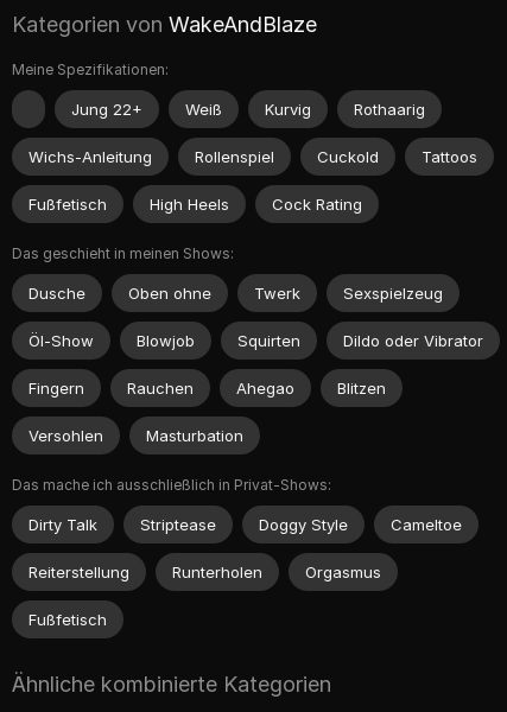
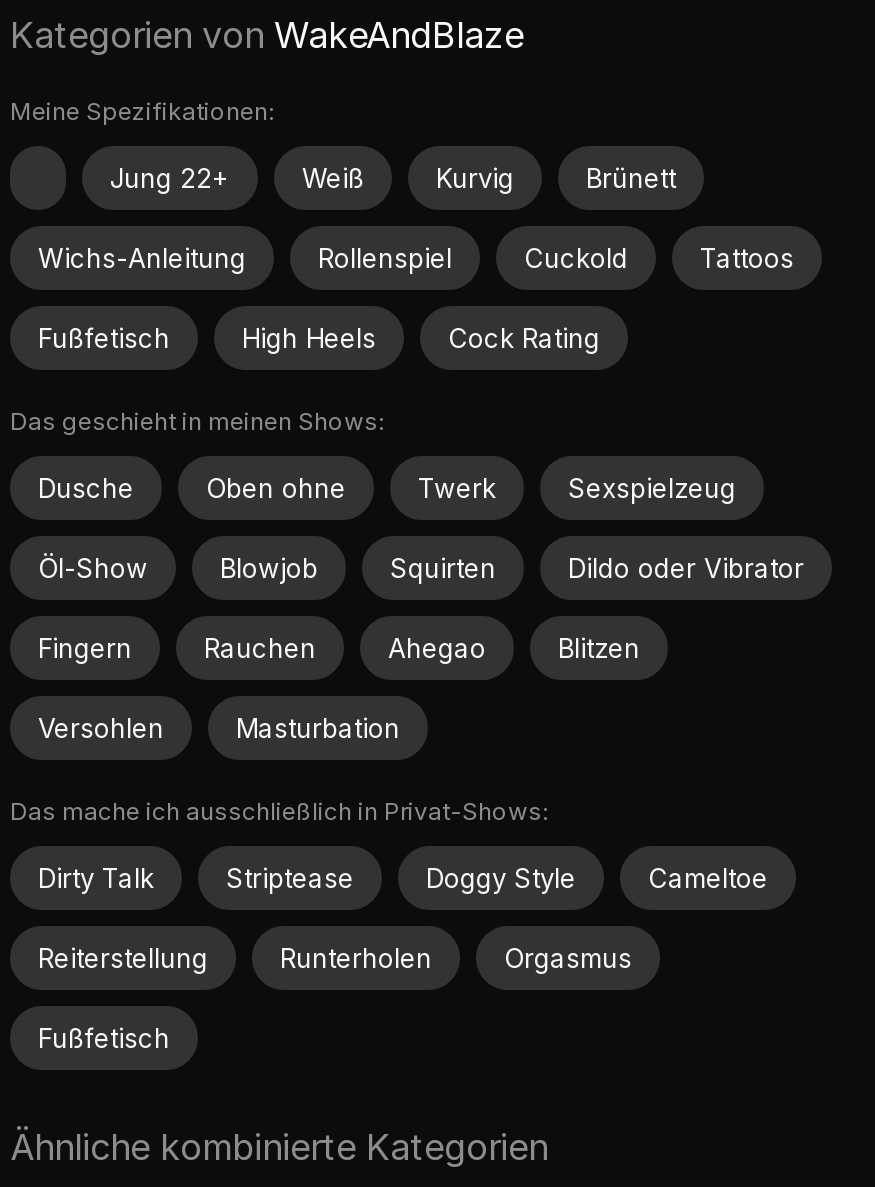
[354,99,425,118] Rothaarig -> [586,161,676,193] Brünett

